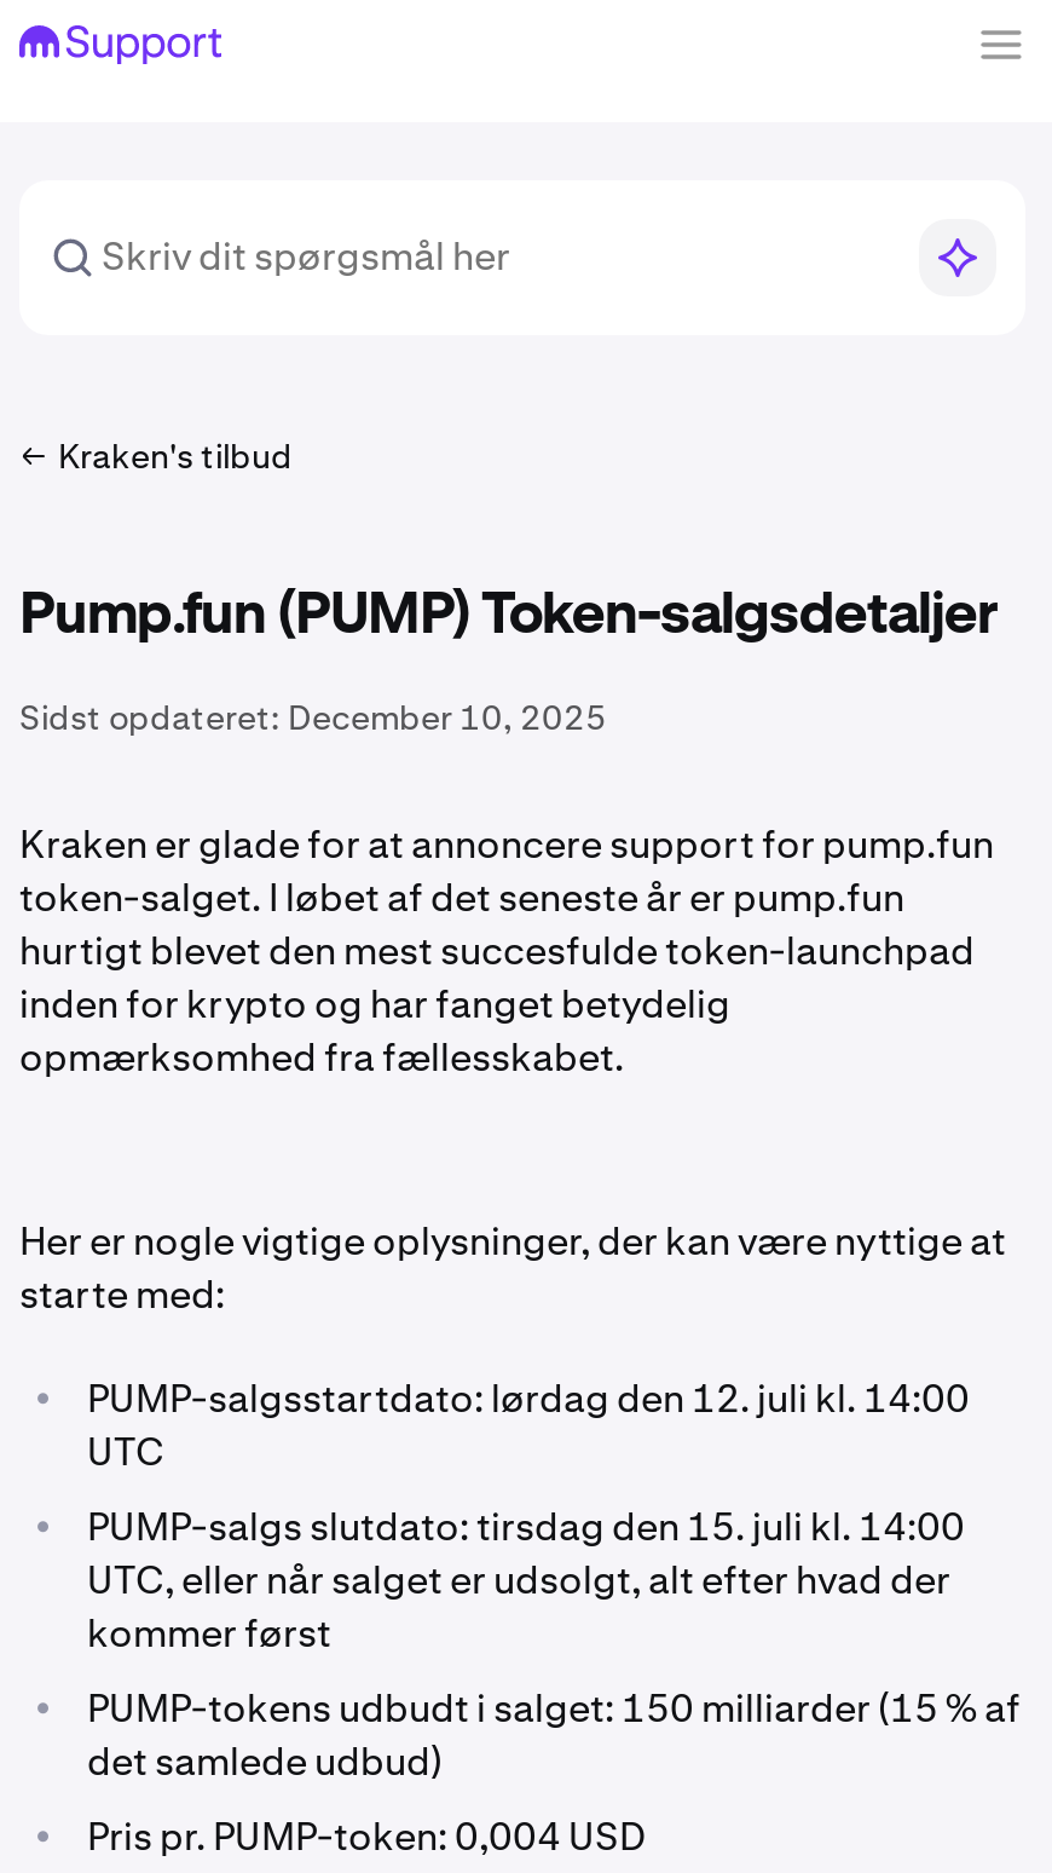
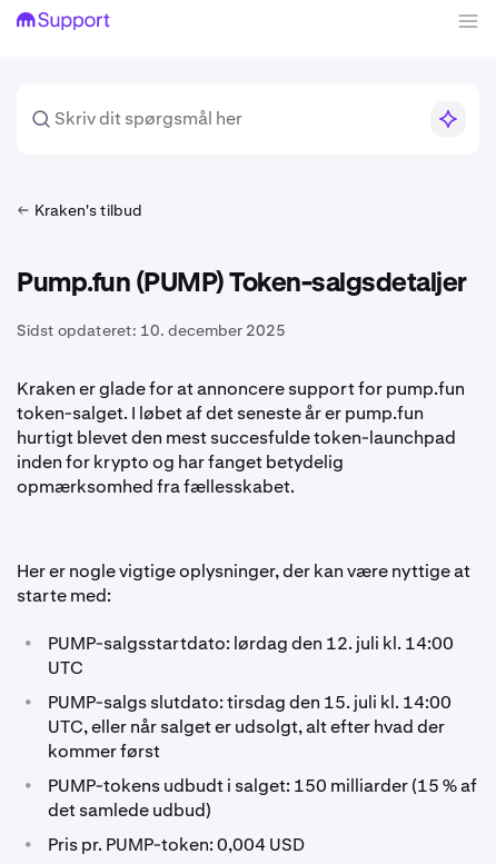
[19,696,607,739] Sidst opdateret: December 10, 2025 -> [17,320,286,340] Sidst opdateret: 10. december 2025

